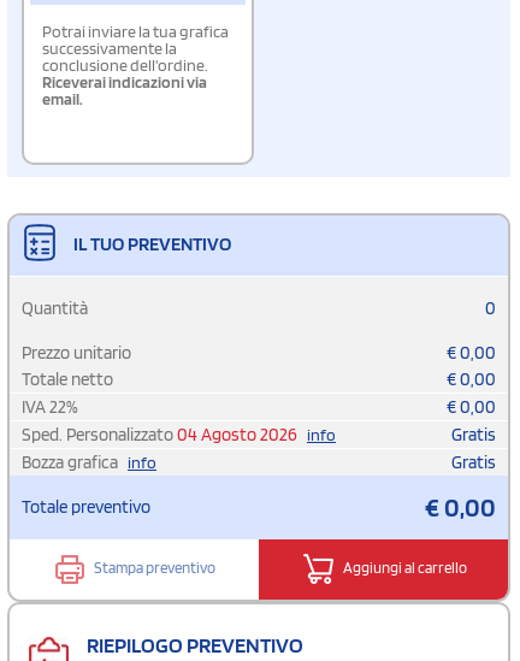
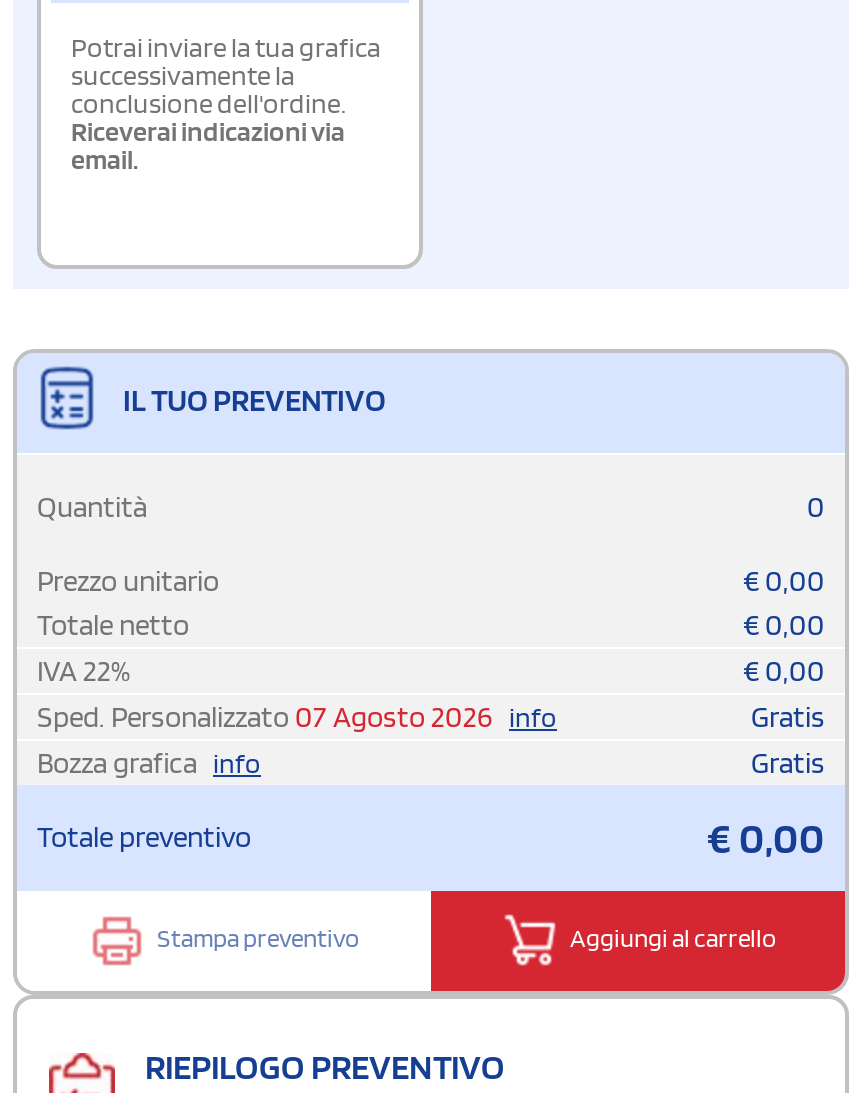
[22,424,336,445] Sped. Personalizzato 04 Agosto 2026 info -> [37,699,557,735] Sped. Personalizzato 07 Agosto 2026 info

